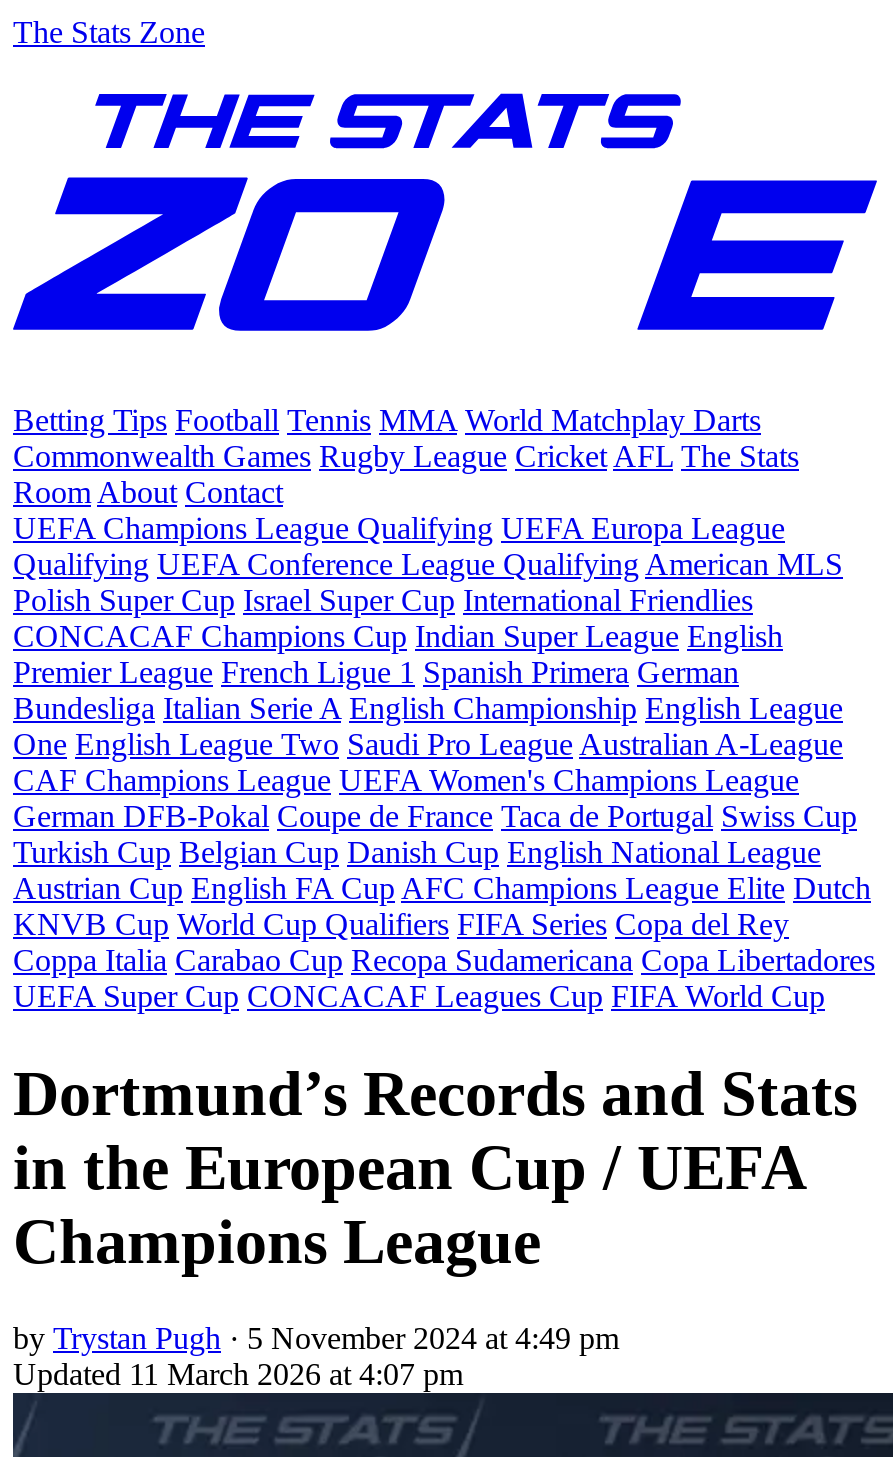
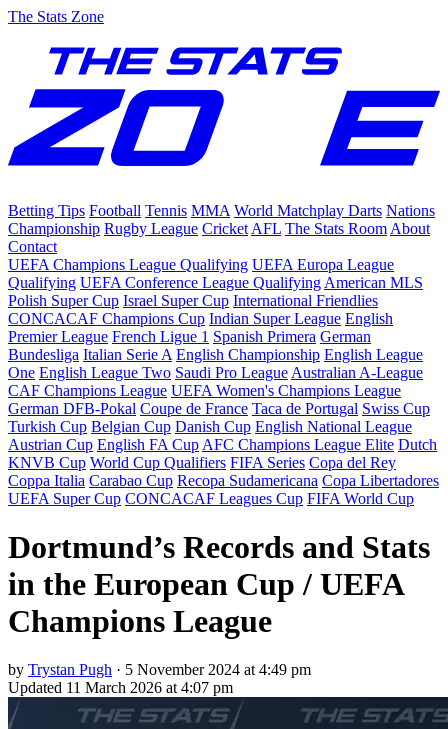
[13,402,799,508] Betting Tips Football Tennis MMA World Matchplay Darts | Commonwealth Games Rugby League Cricket AFL The Stats | Room About Contact -> [8,201,435,254] Betting Tips Football Tennis MMA World Matchplay Darts Nations | Championship Rugby League Cricket AFL The Stats Room About | Contact

